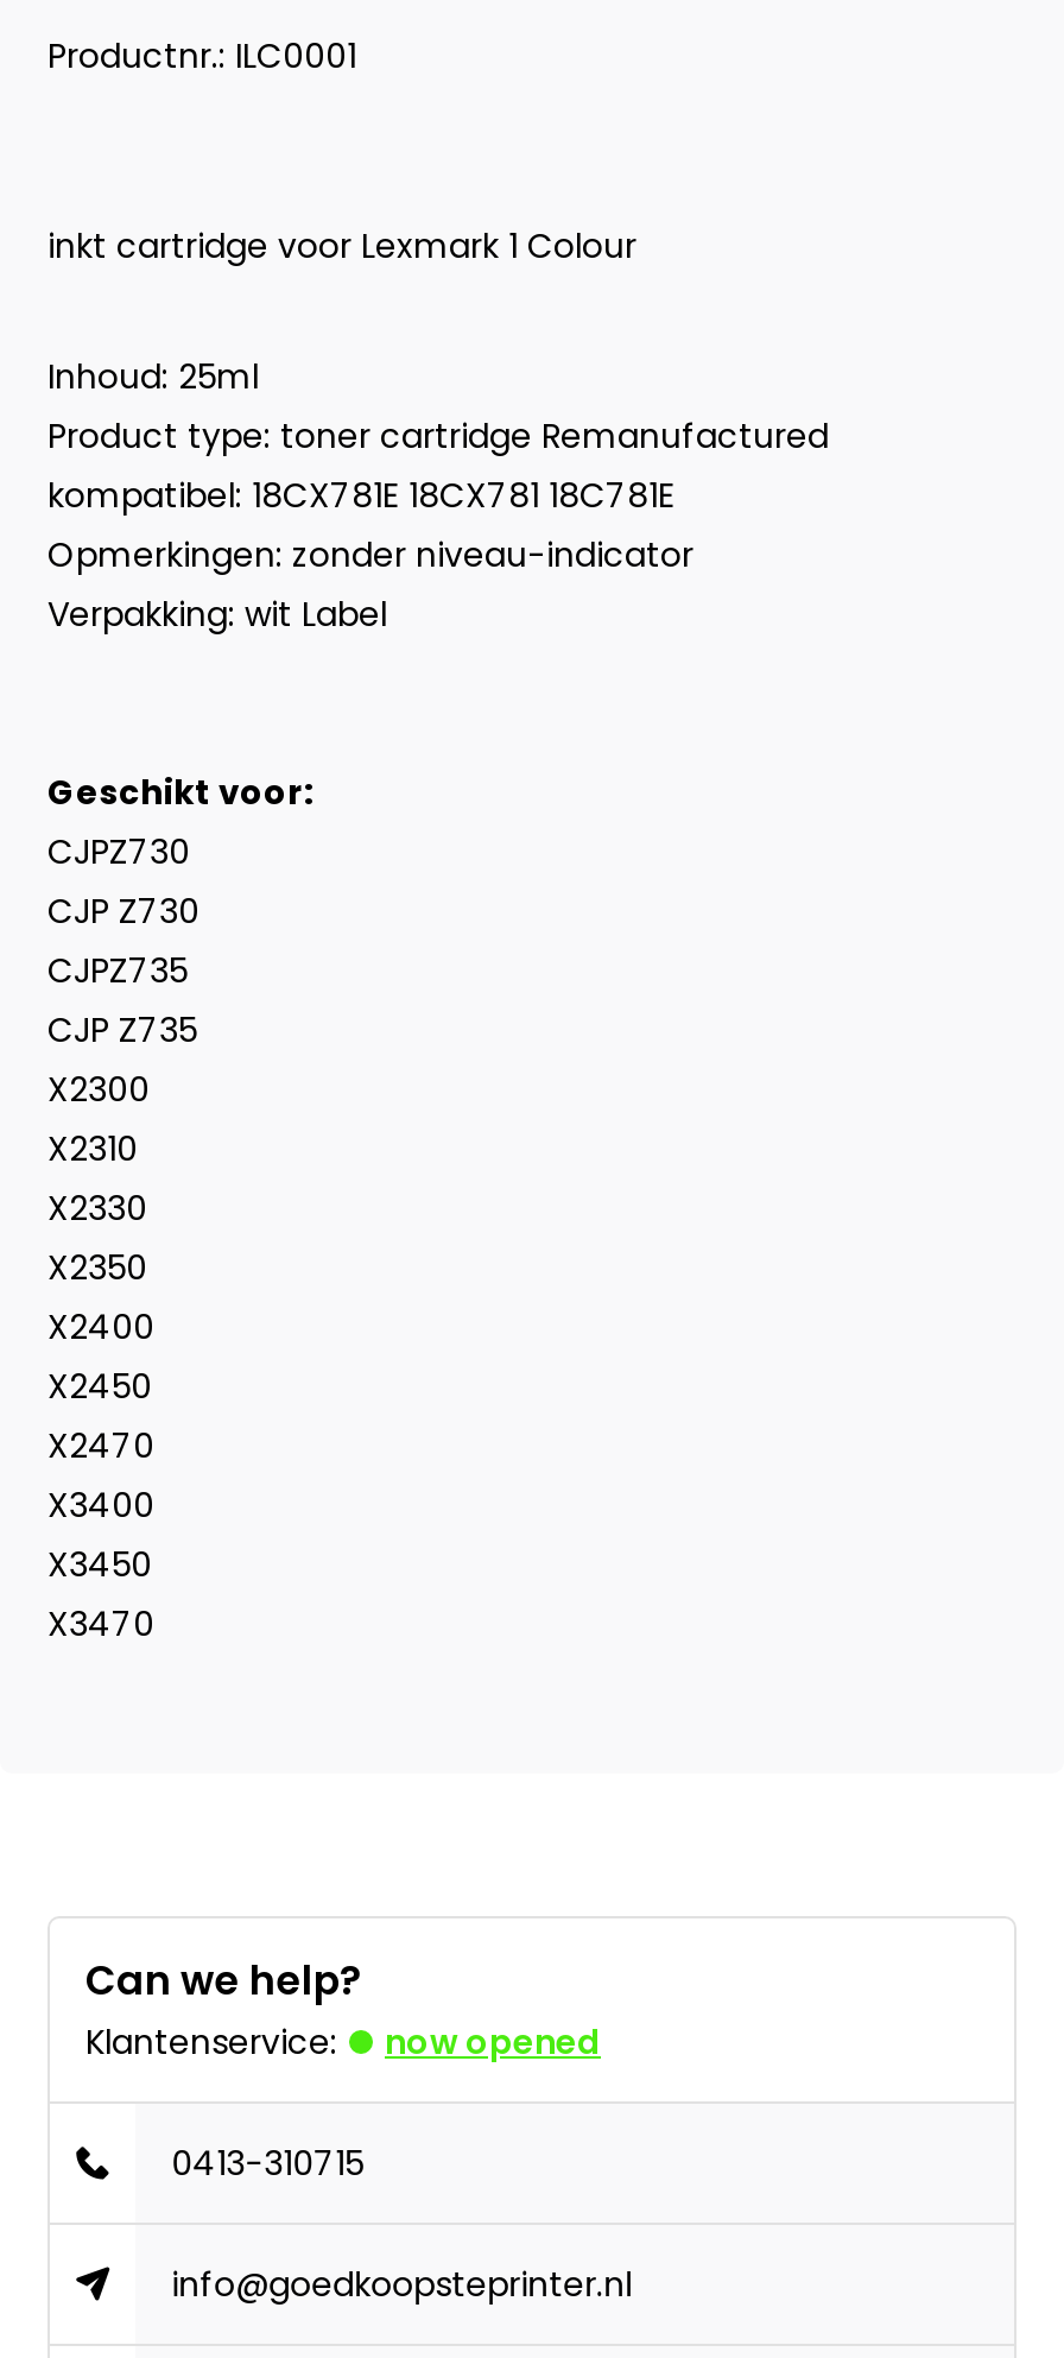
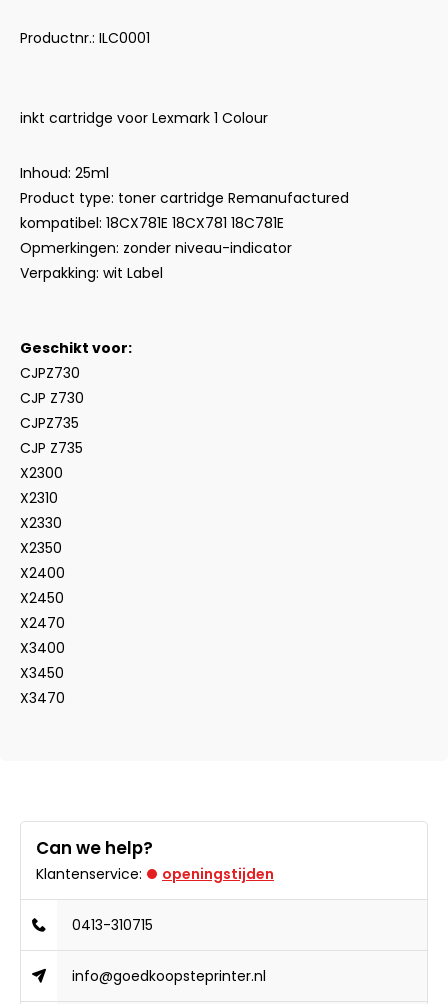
[385,2018,601,2066] now opened -> [162,864,274,884] openingstijden

